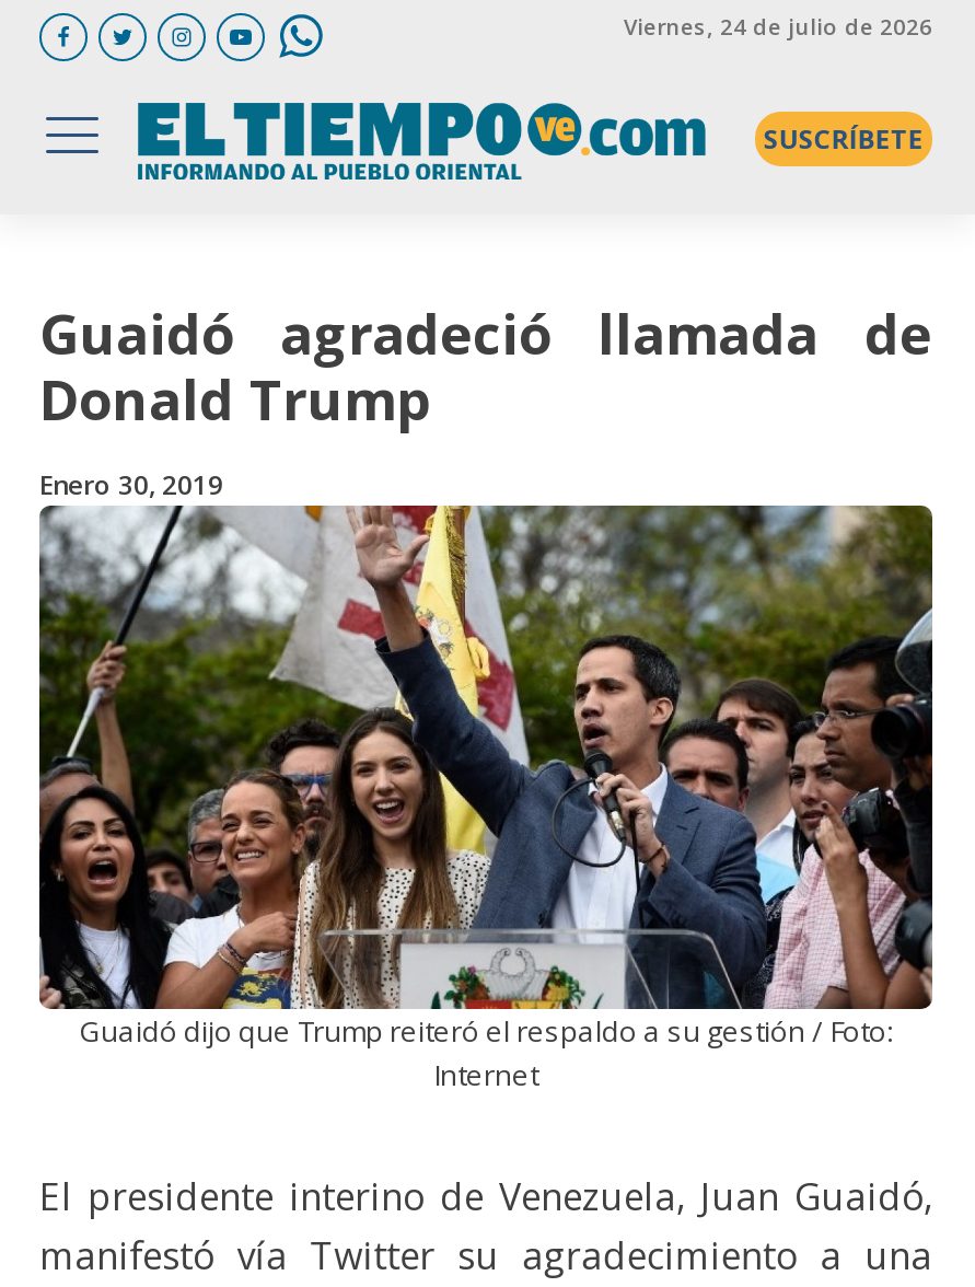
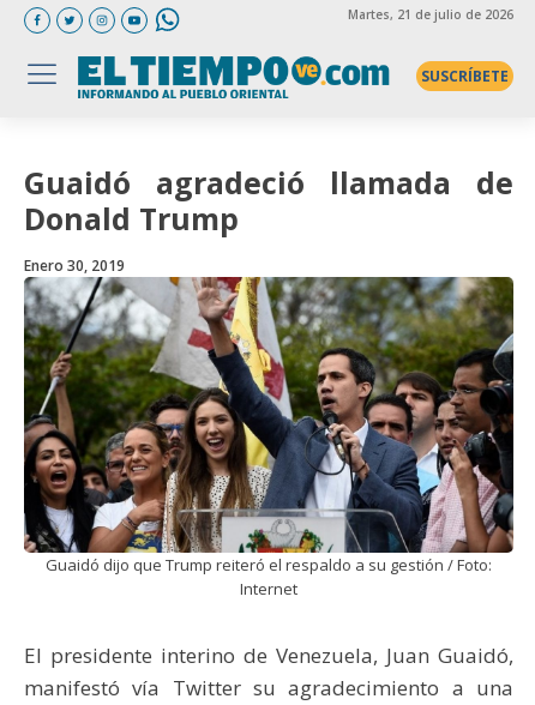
[624,10,932,40] Viernes, 24 de julio de 2026 -> [348,5,513,22] Martes, 21 de julio de 2026

